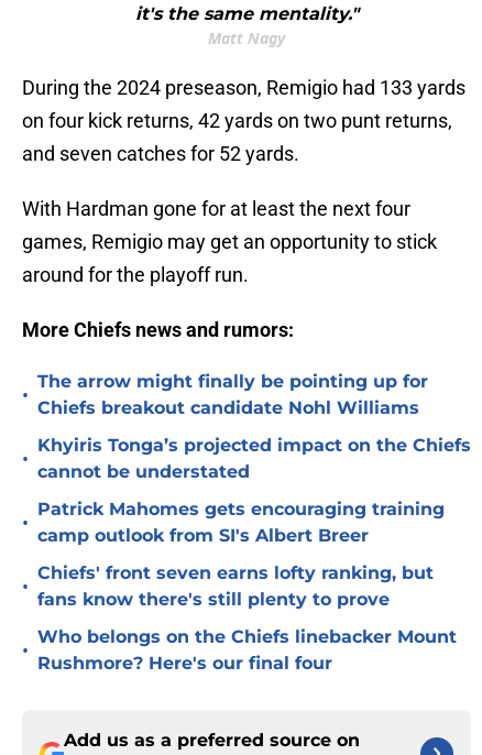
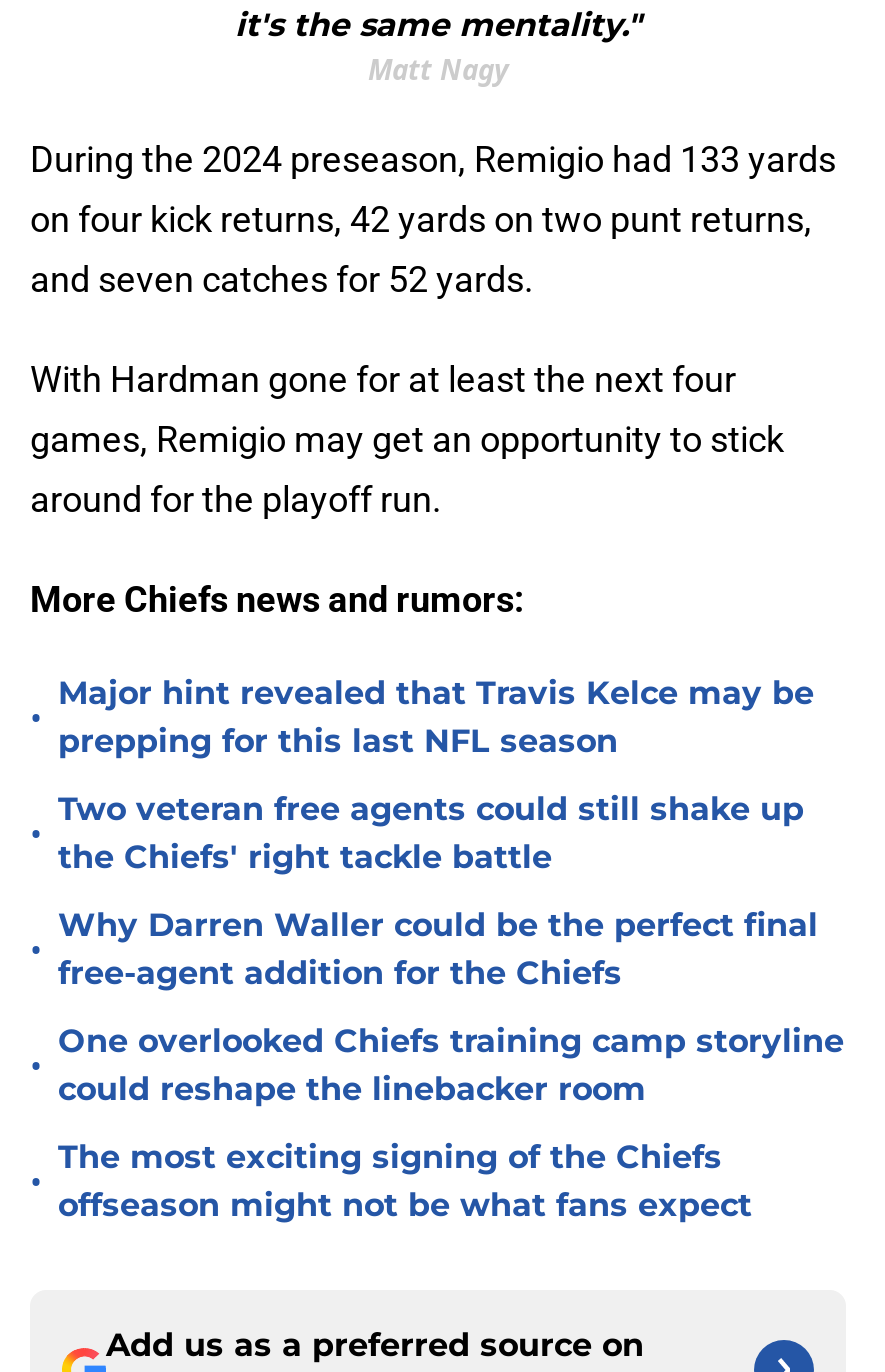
[37,371,428,418] The arrow might finally be pointing up for | Chiefs breakout candidate Nohl Williams -> [58,674,814,760] Major hint revealed that Travis Kelce may be | prepping for this last NFL season
[37,435,471,482] Khyiris Tonga’s projected impact on the Chiefs | cannot be understated -> [58,790,804,876] Two veteran free agents could still shake up | the Chiefs' right tackle battle
[37,499,445,546] Patrick Mahomes gets encouraging training | camp outlook from SI's Albert Breer -> [58,906,818,992] Why Darren Waller could be the perfect final | free-agent addition for the Chiefs
[37,562,434,610] Chiefs' front seven earns lofty ranking, but | fans know there's still plenty to prove -> [58,1022,844,1108] One overlooked Chiefs training camp storyline | could reshape the linebacker room
[37,626,457,674] Who belongs on the Chiefs linebacker Mount | Rushmore? Here's our final four -> [58,1138,752,1224] The most exciting signing of the Chiefs | offseason might not be what fans expect

